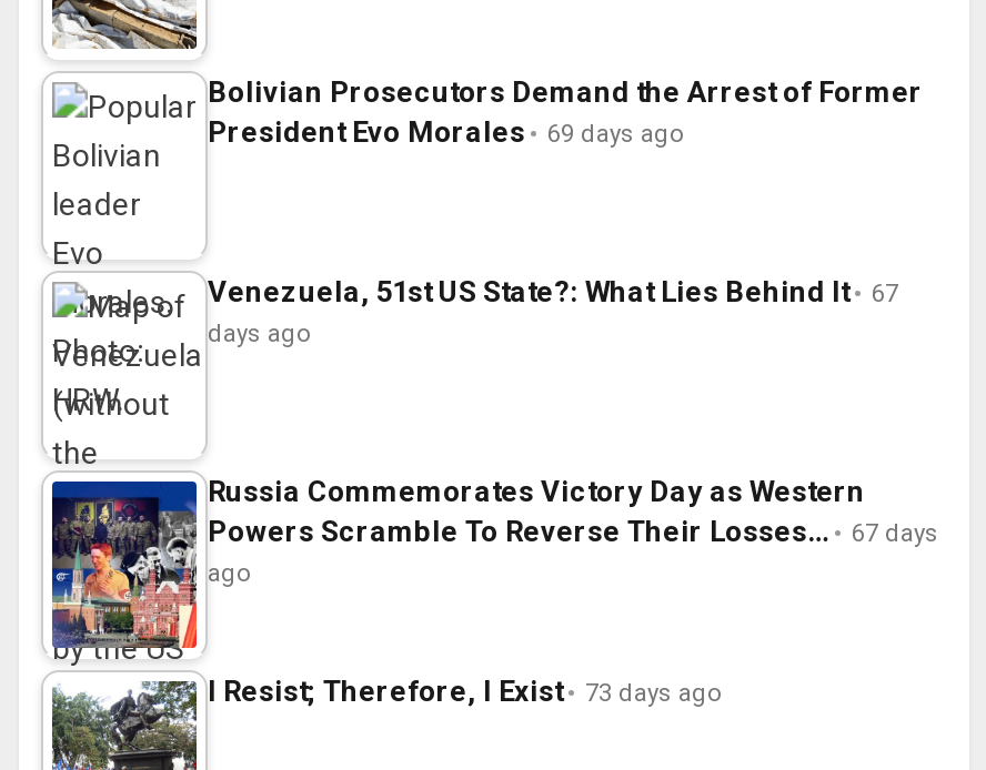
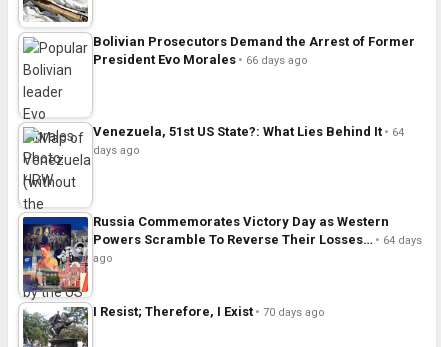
[208,116,685,149] President Evo Morales 69 days ago -> [93,52,308,67] President Evo Morales 66 days ago
[208,275,898,309] Venezuela, 51st US State?: What Lies Behind It 67 -> [93,124,404,139] Venezuela, 51st US State?: What Lies Behind It 64
[208,515,938,548] Powers Scramble To Reverse Their Losses… 67 days -> [93,232,422,247] Powers Scramble To Reverse Their Losses… 64 days
[208,675,723,708] I Resist; Therefore, I Exist 73 days ago -> [93,304,325,319] I Resist; Therefore, I Exist 70 days ago

